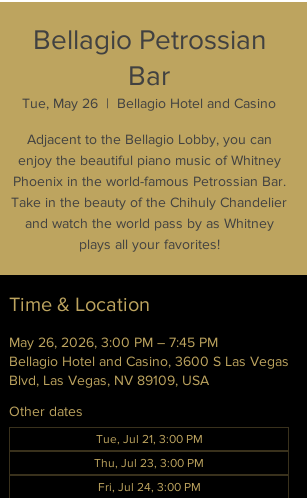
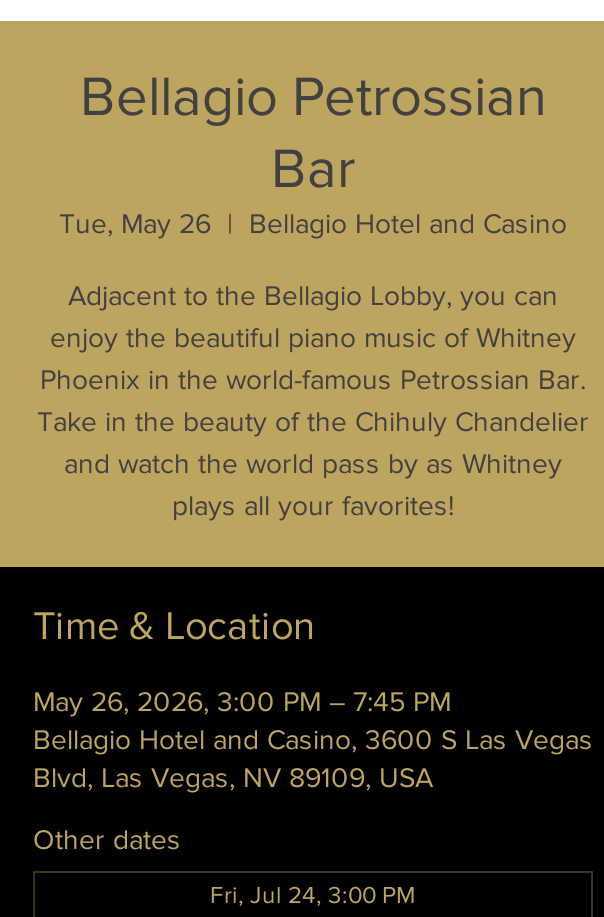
[94,432,204,470] Tue, Jul 21, 3:00 PM | Thu, Jul 23, 3:00 PM -> none

